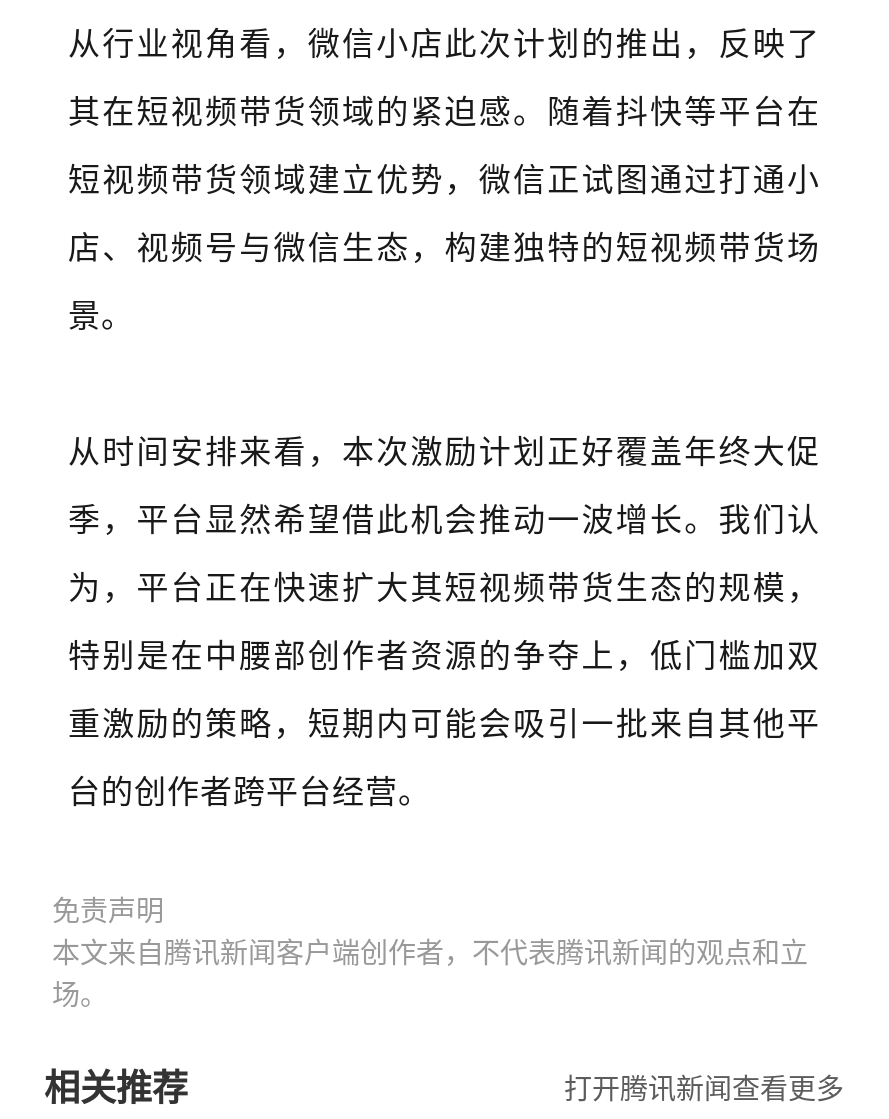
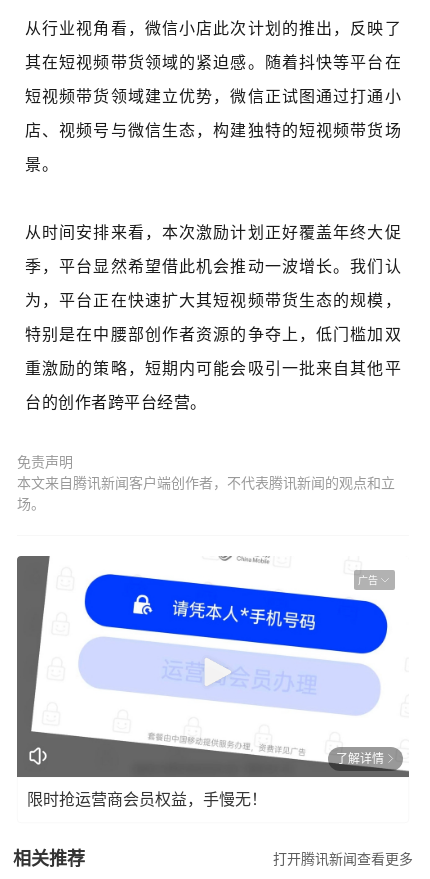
none -> [16,541,410,778] [image] | 广告
none -> [27,751,384,807] 了解详情 | 限时抢运营商会员权益，手慢无！

